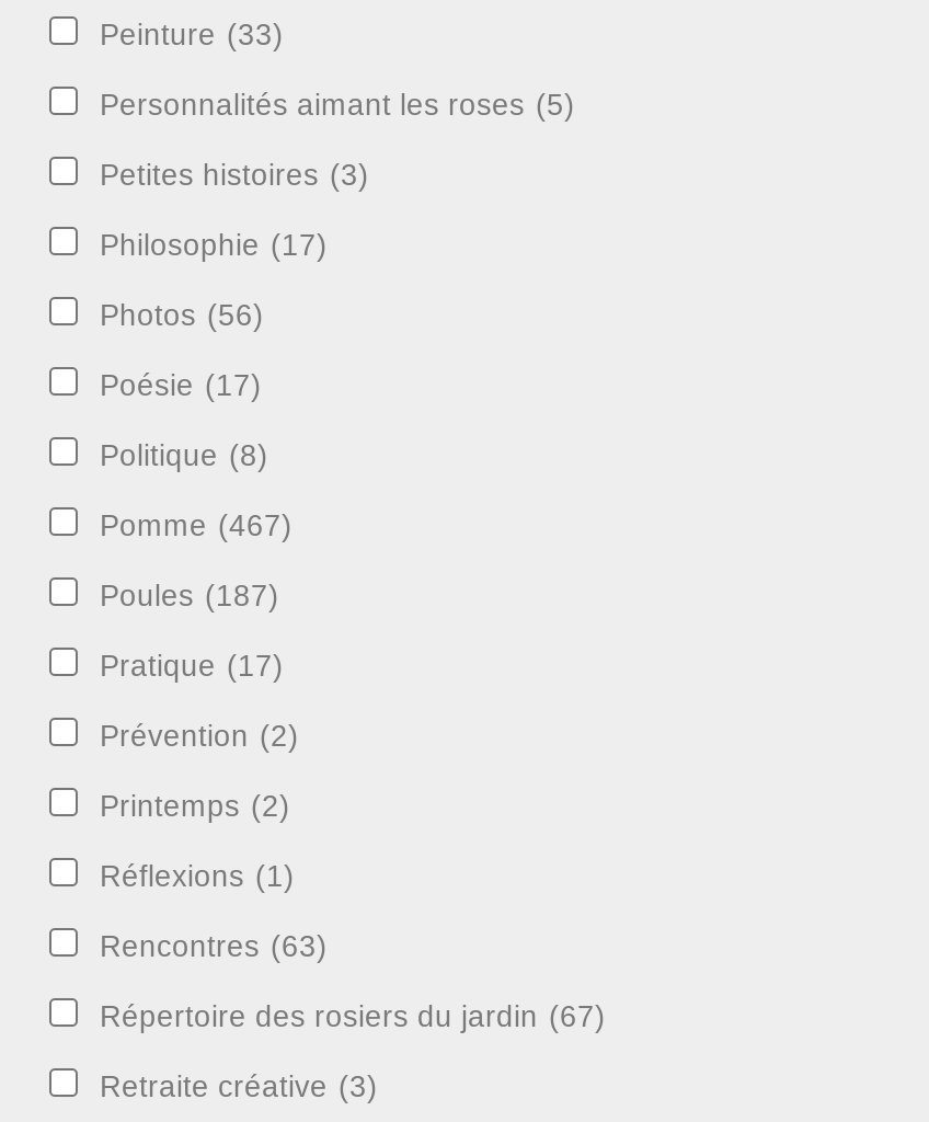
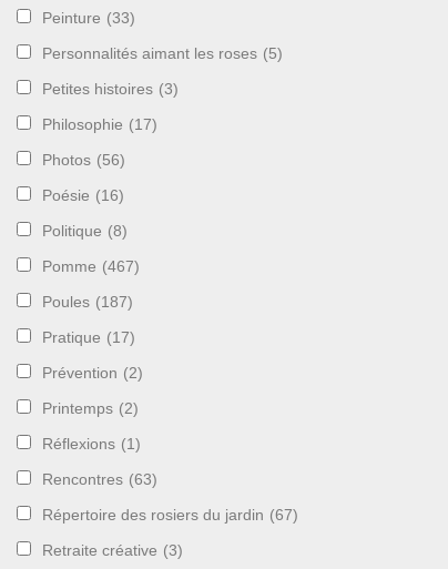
[100,369,262,402] Poésie (17) -> [42,187,124,204] Poésie (16)

